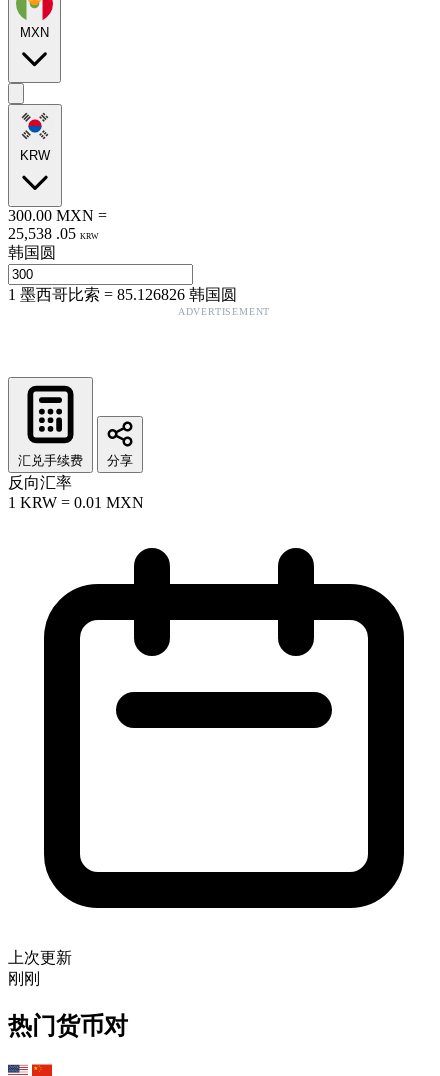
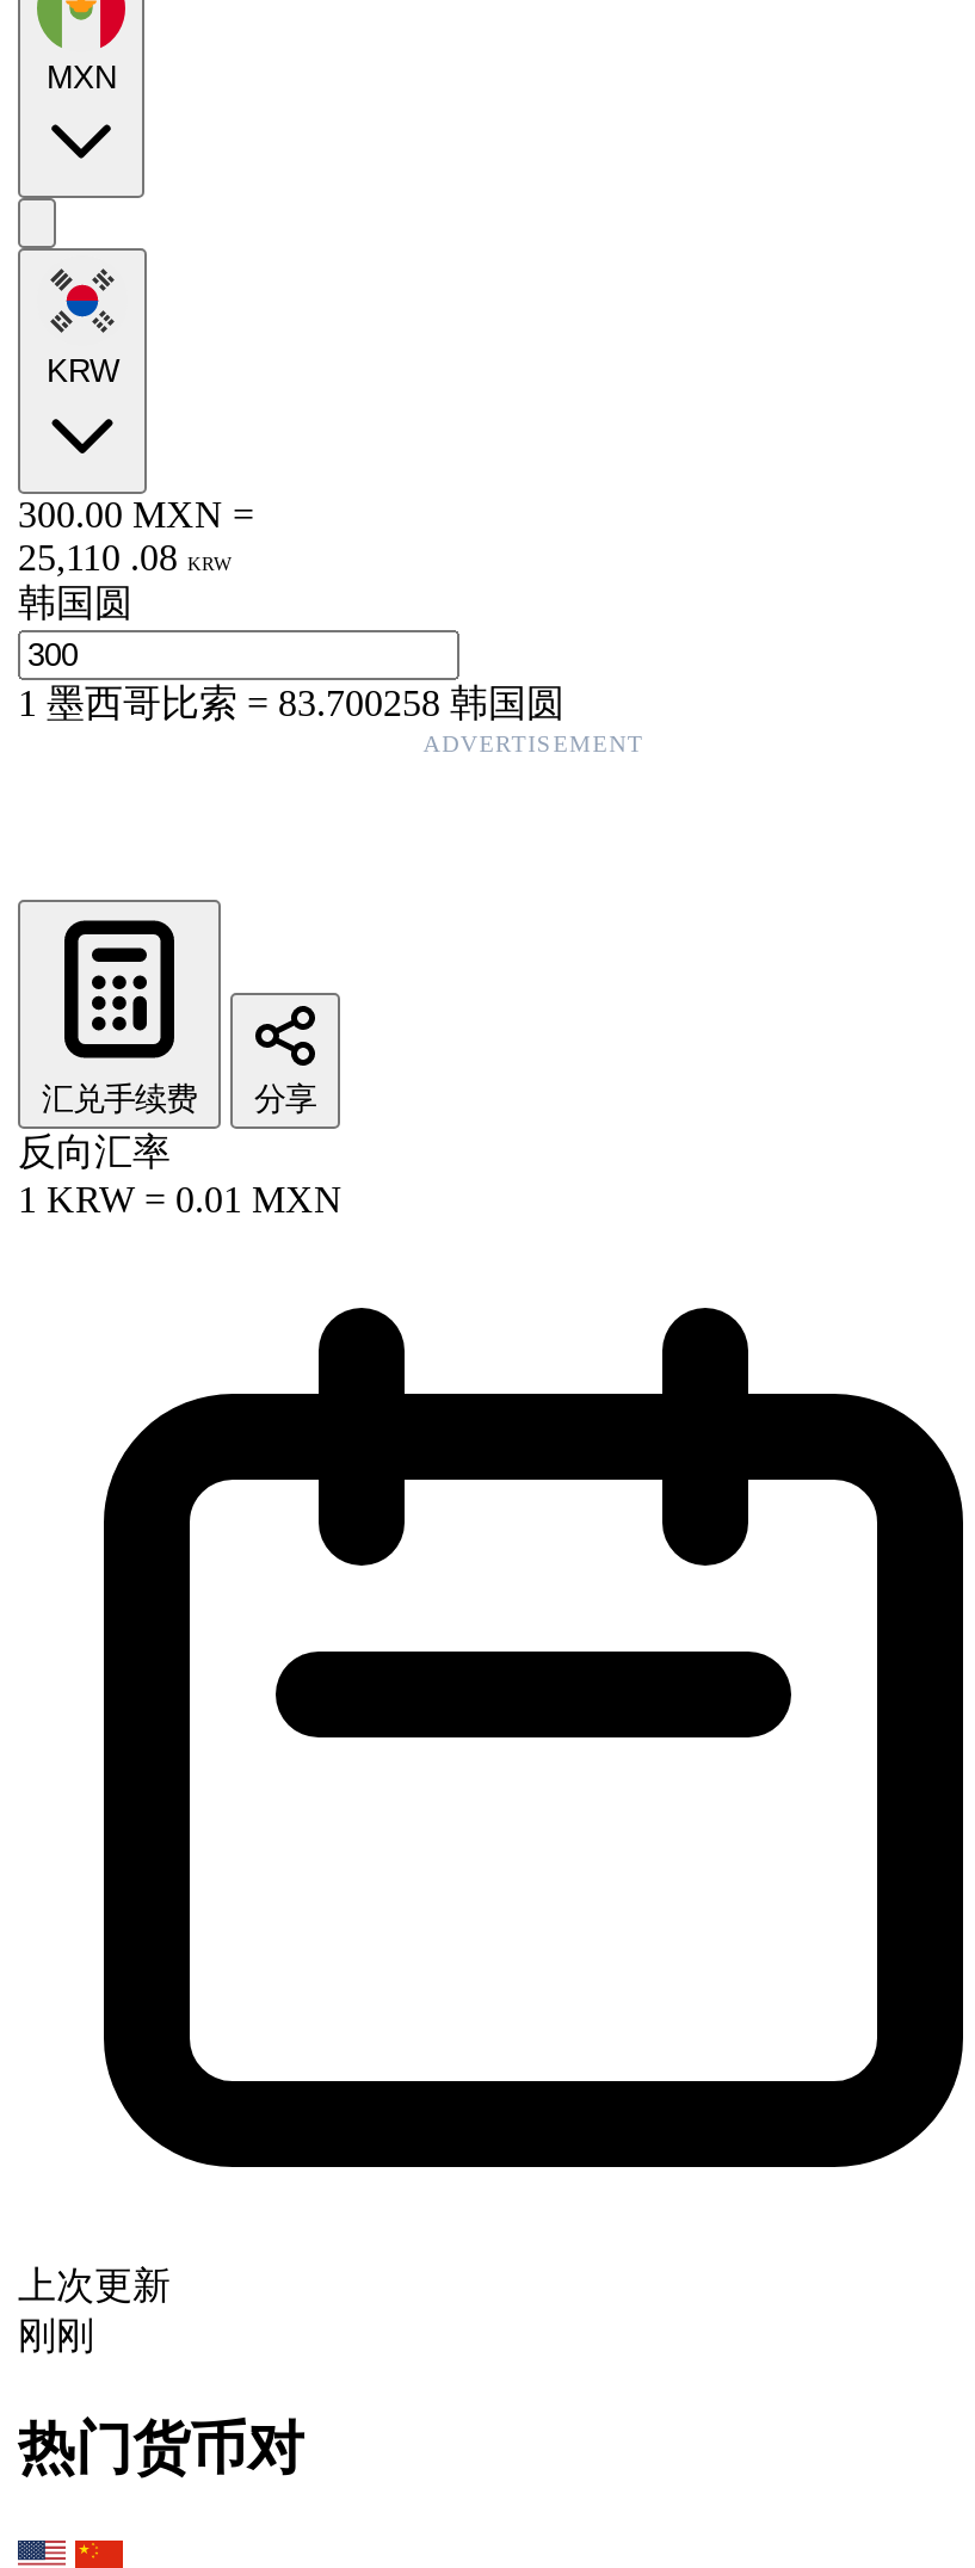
[8,225,99,242] 25,538 . 05 KRW -> [18,537,233,577] 25,110 . 08 KRW
[8,286,237,303] 1墨西哥比索=85.126826 韩国圆 -> [18,682,564,723] 1墨西哥比索=83.700258 韩国圆

